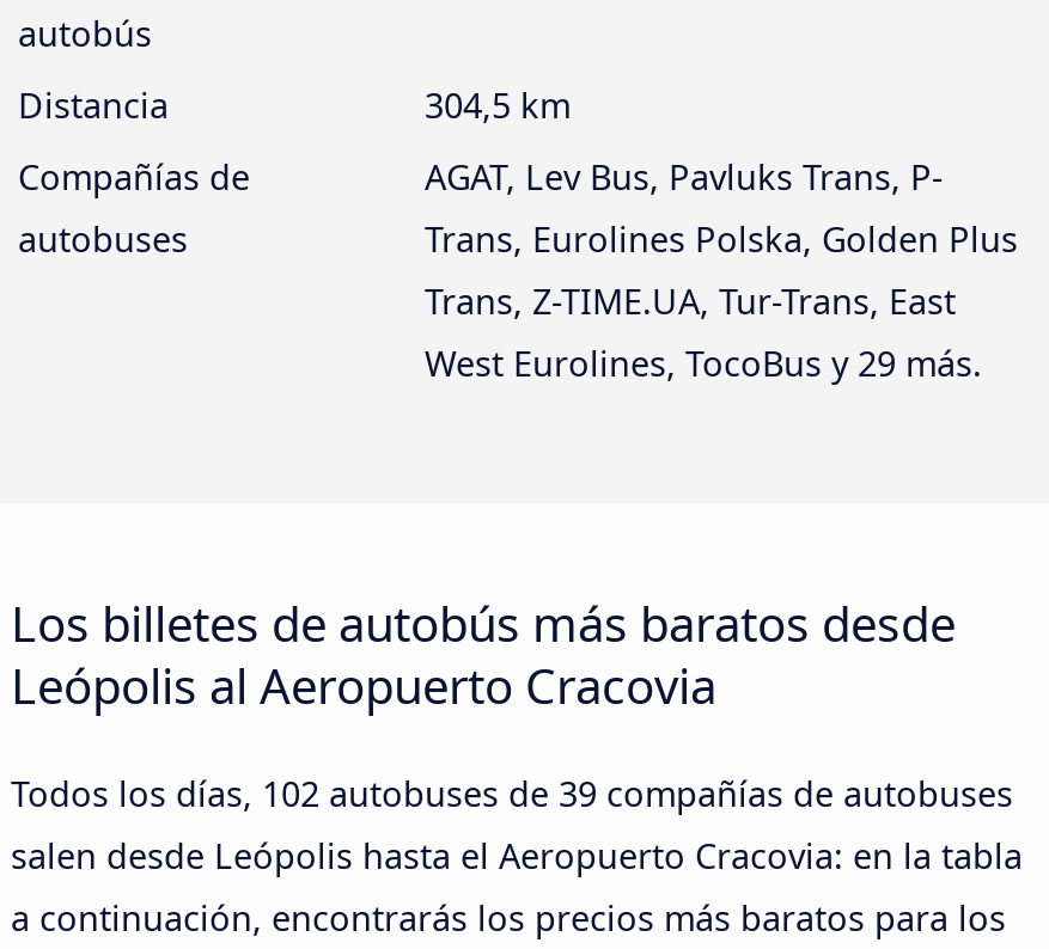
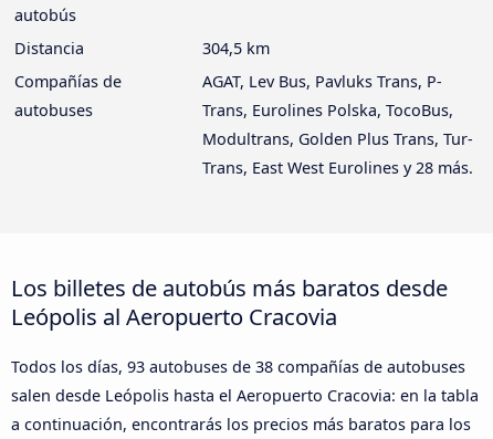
[425,216,1018,385] Trans, Eurolines Polska, Golden Plus | Trans, Z-TIME.UA, Tur-Trans, East | West Eurolines, TocoBus y 29 más. -> [202,100,473,178] Trans, Eurolines Polska, TocoBus, | Modultrans, Golden Plus Trans, Tur- | Trans, East West Eurolines y 28 más.
[11,771,1013,816] Todos los días, 102 autobuses de 39 compañías de autobuses -> [11,357,465,378] Todos los días, 93 autobuses de 38 compañías de autobuses

